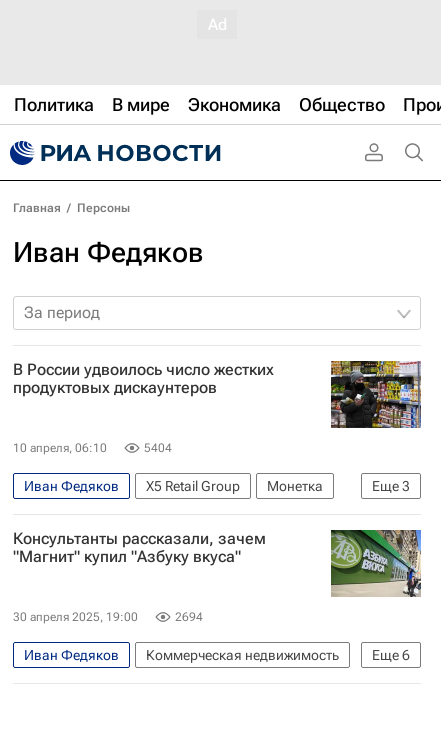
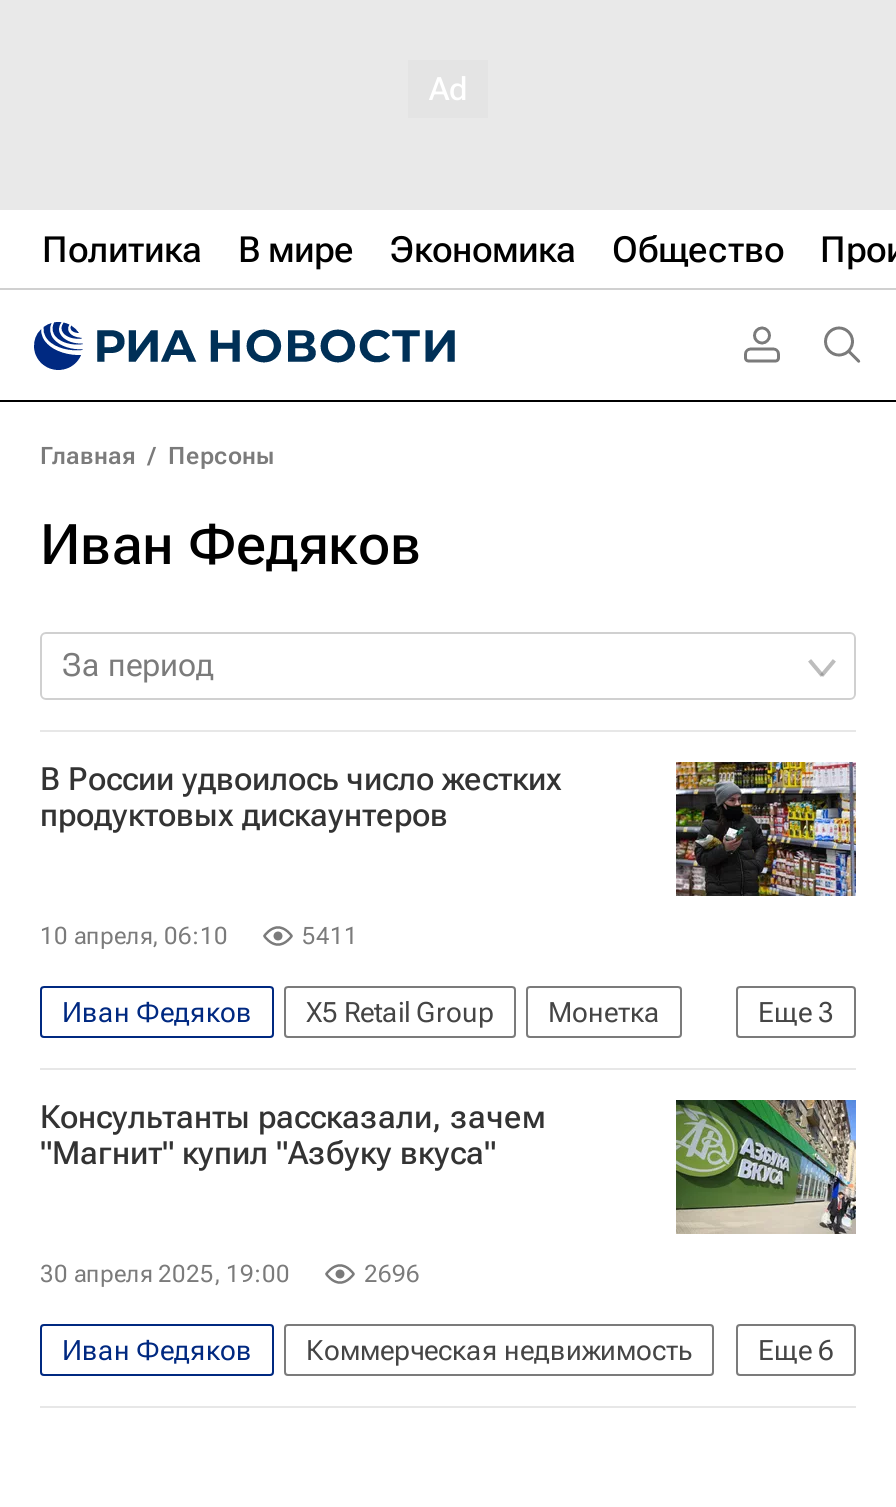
[144,441,172,455] 5404 -> [302,922,358,950] 5411
[175,610,203,624] 2694 -> [364,1260,420,1288] 2696

